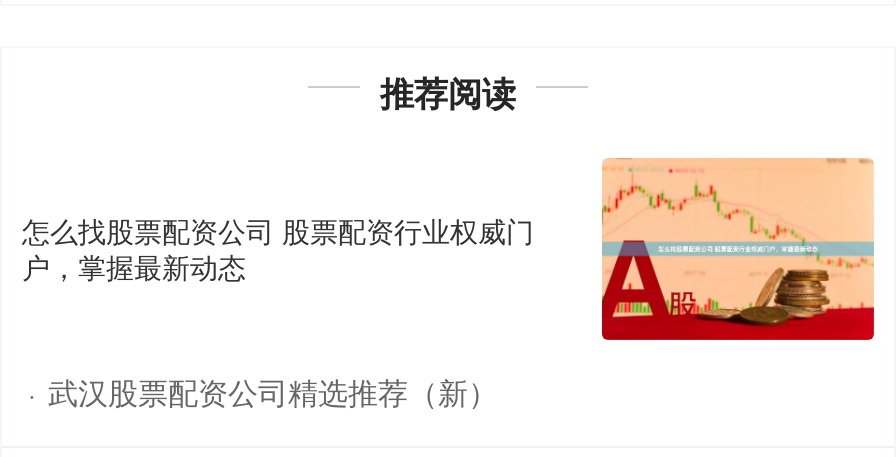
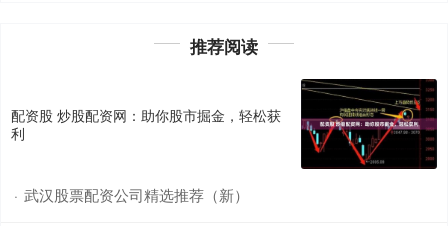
[22,157,876,341] [image] | 怎么找股票配资公司 股票配资行业权威门 | 户，掌握最新动态 -> [11,78,438,170] [image] | 配资股 炒股配资网：助你股市掘金，轻松获 | 利

